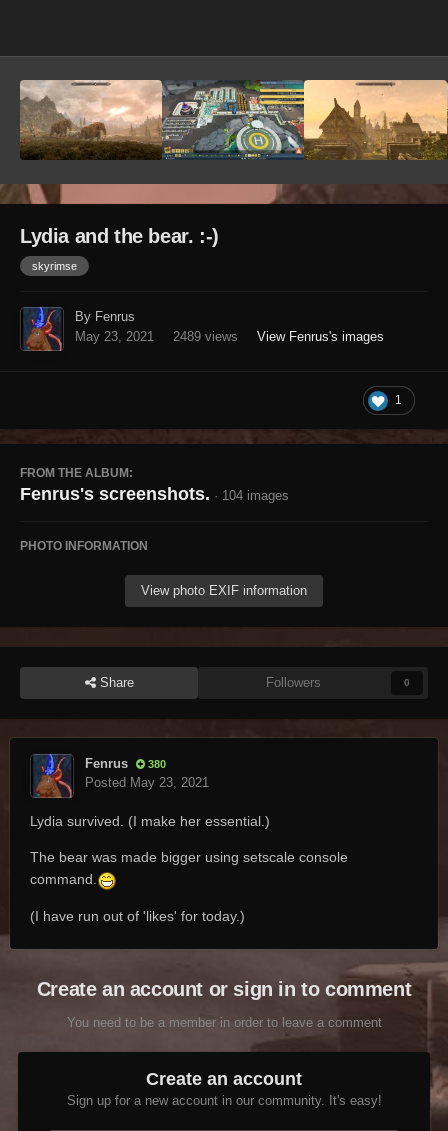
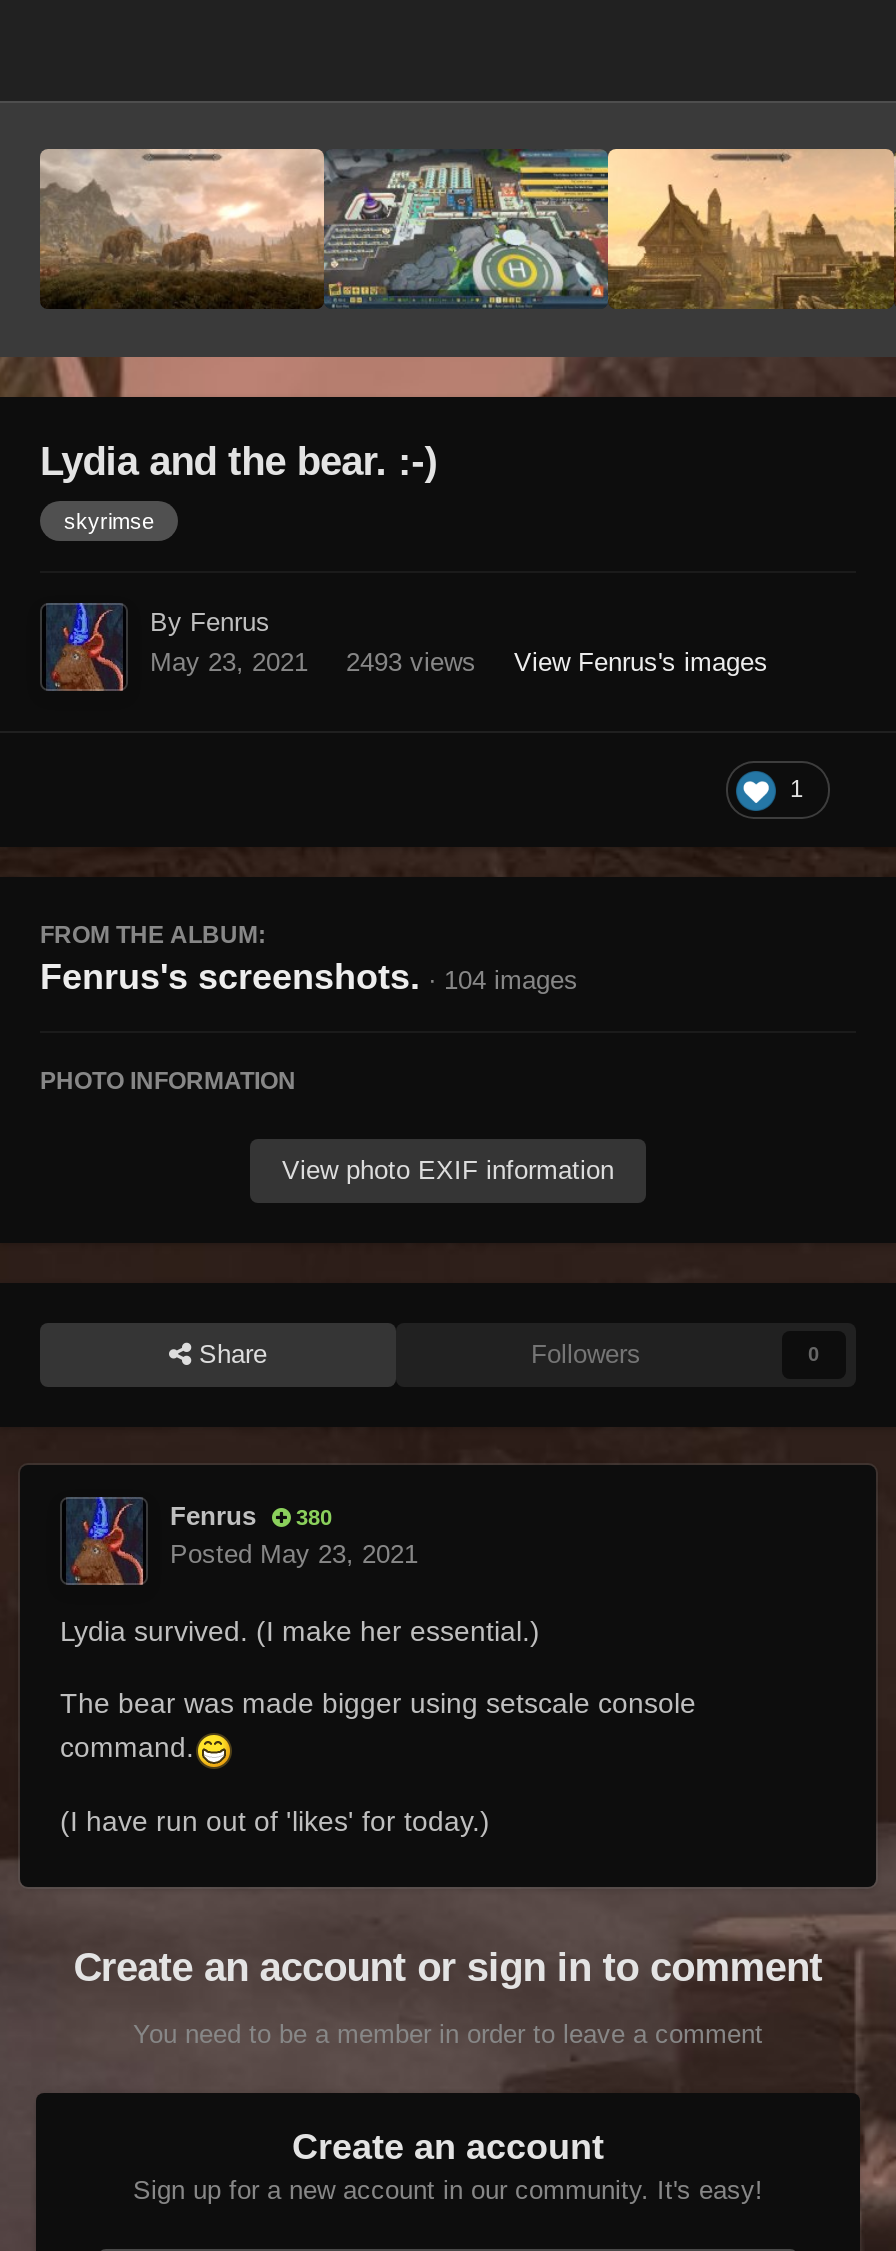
[75,329,384,344] May 23, 2021 2489 views View Fenrus's images -> [150,648,768,678] May 23, 2021 2493 views View Fenrus's images

